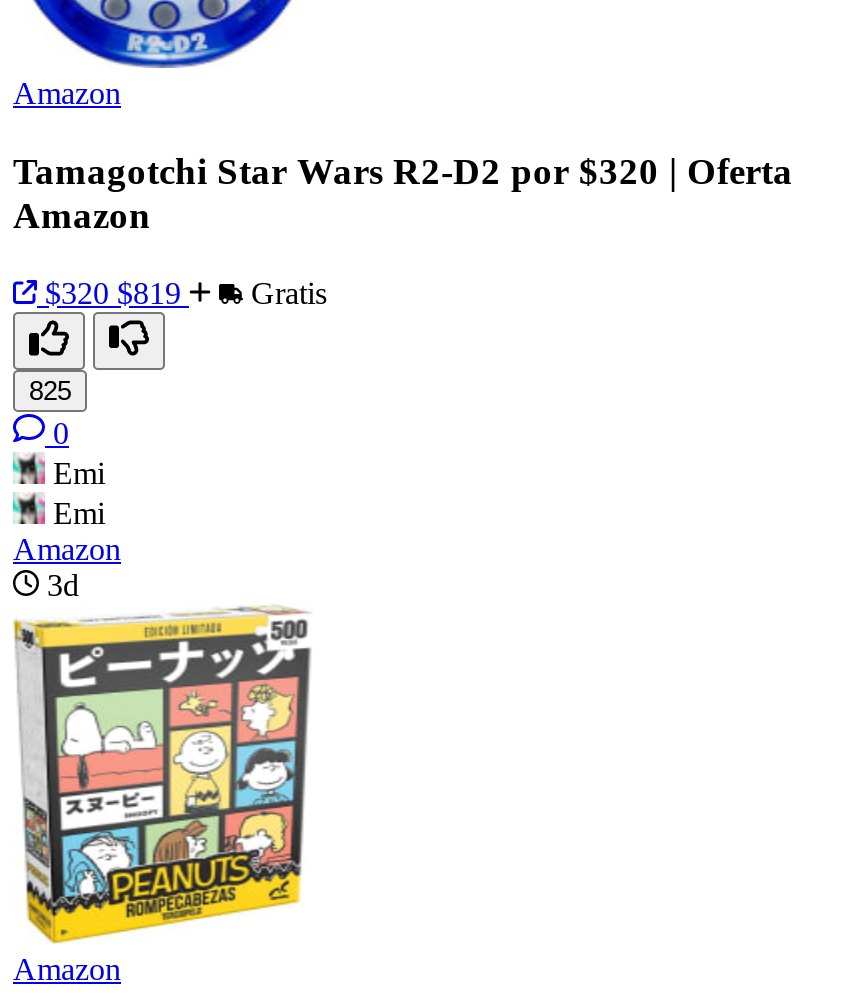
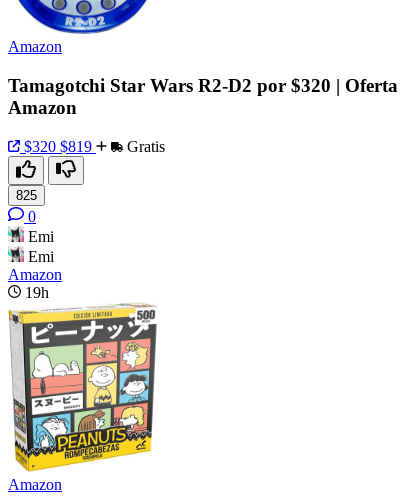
[47,567,79,601] 3d -> [25,284,49,301] 19h

